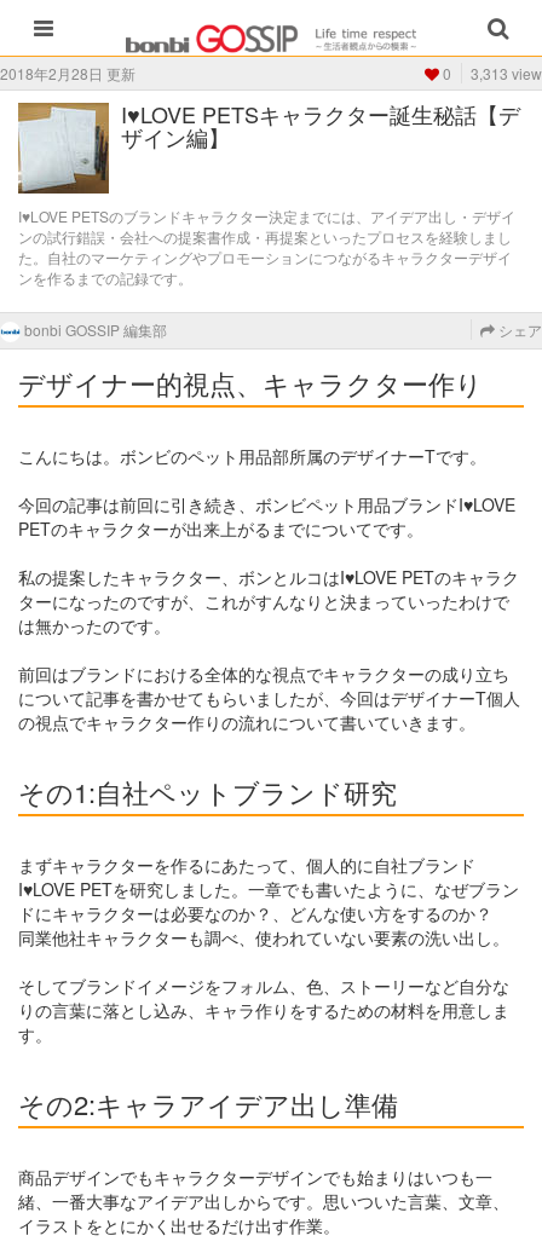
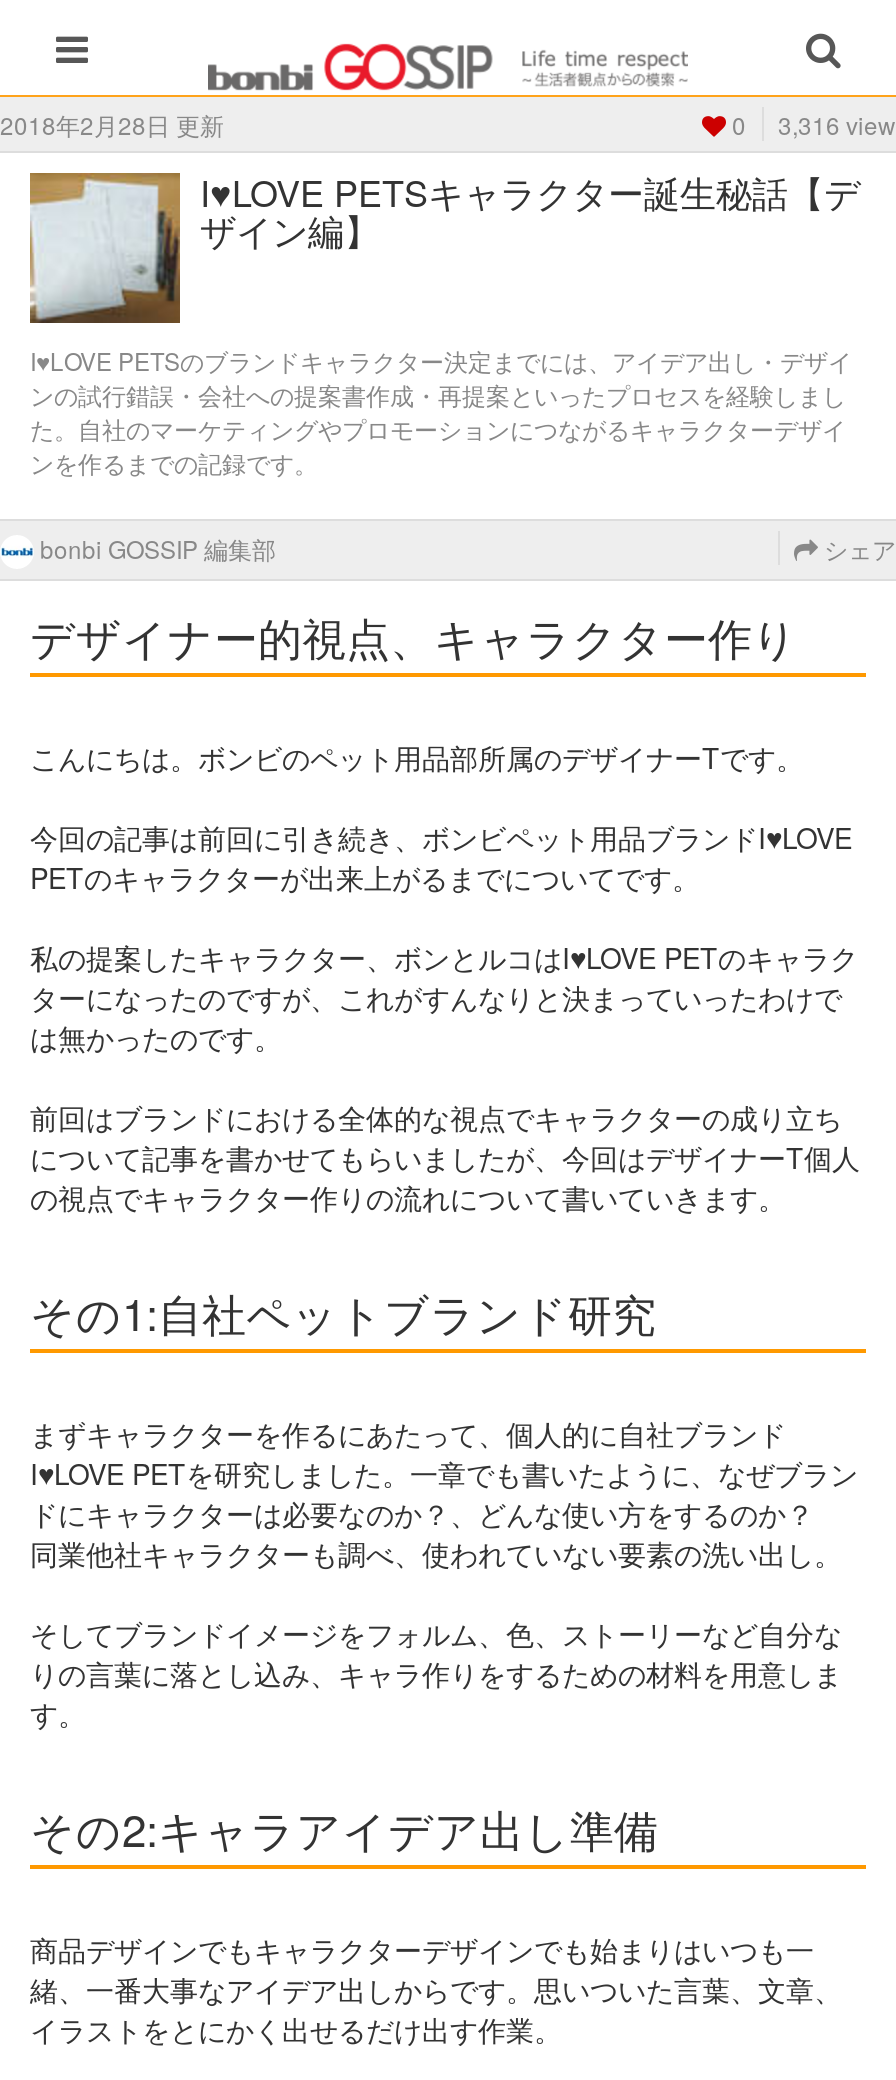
[439,63,542,83] 0 3,313 view -> [726,107,896,141] 0 3,316 view

